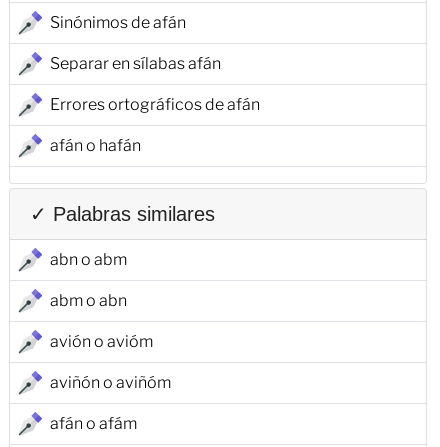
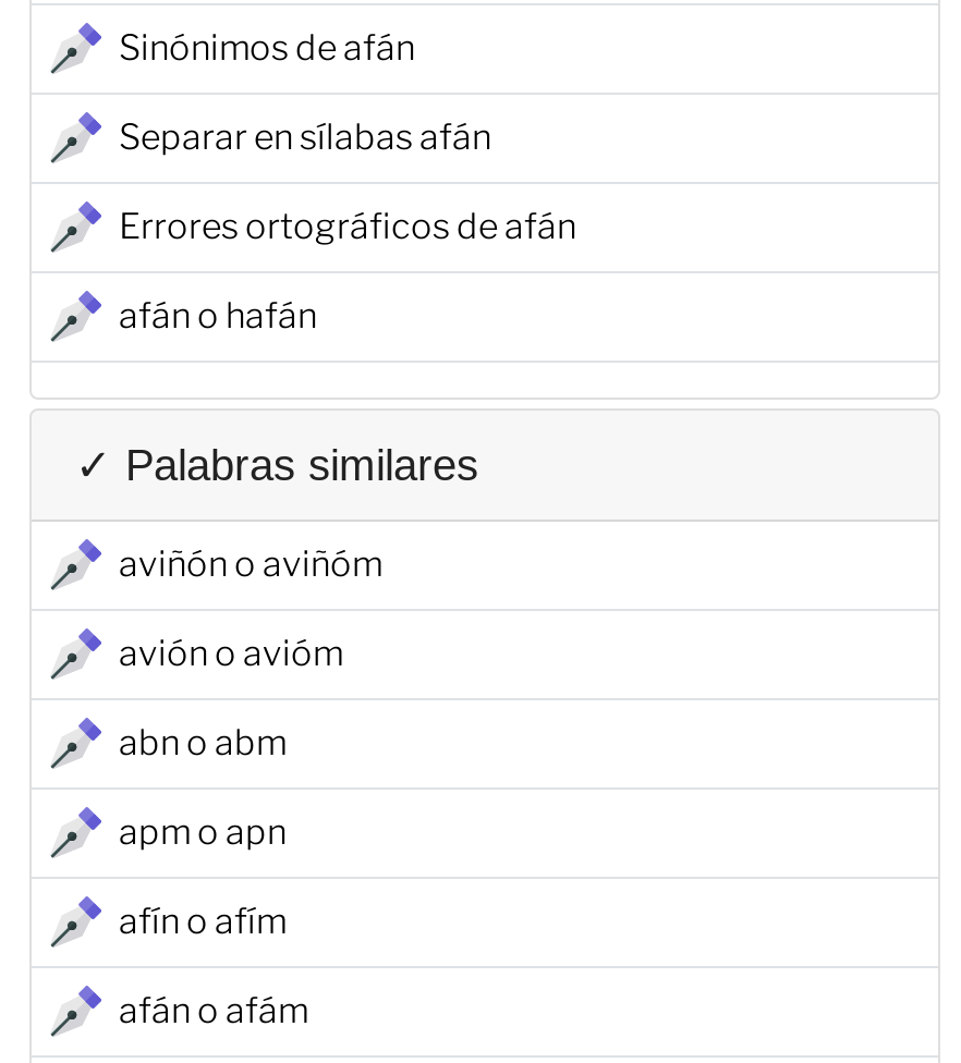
moved [50,250,127,269] -> [119,721,287,763]: abn o abm
[50,291,127,310] abm o abn -> [119,811,287,941] apm o apn | afín o afím
moved [50,332,171,392] -> [119,543,382,674]: avión o avióm | aviñón o aviñóm

